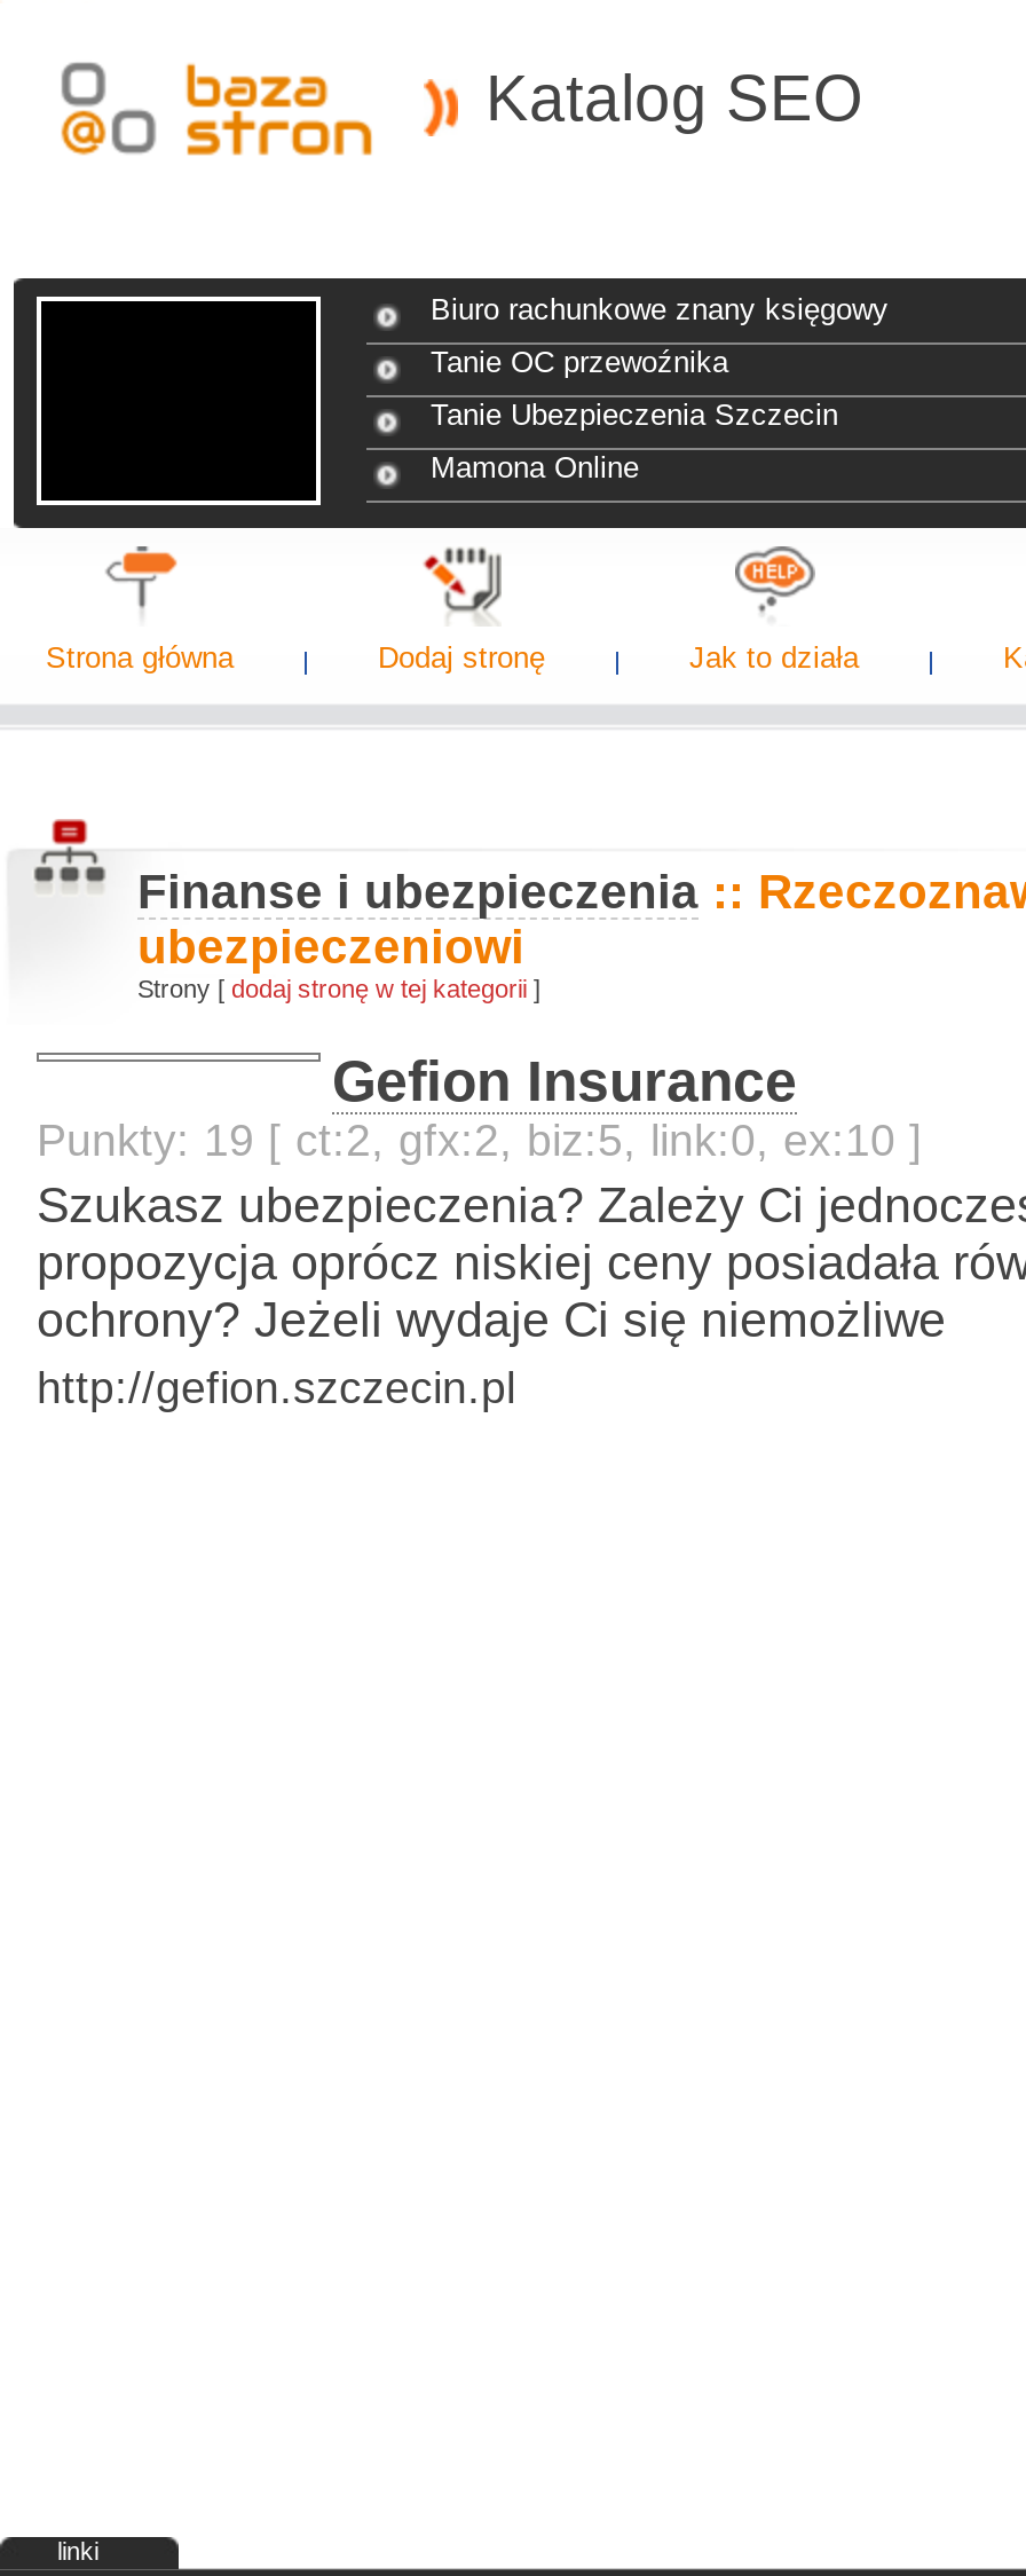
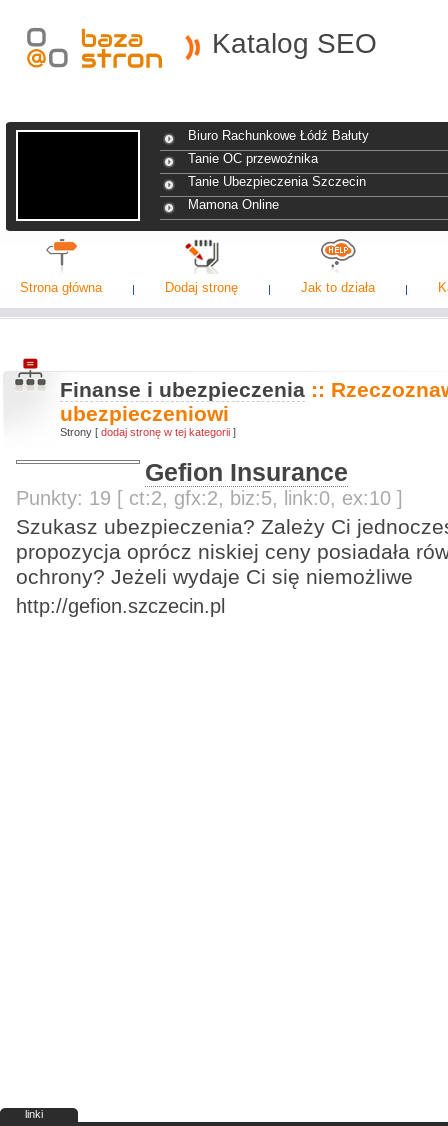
[431,292,889,326] Biuro rachunkowe znany księgowy -> [188,128,369,143] Biuro Rachunkowe Łódź Bałuty

